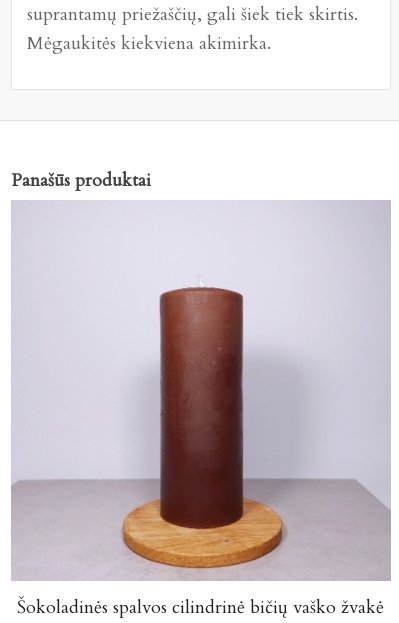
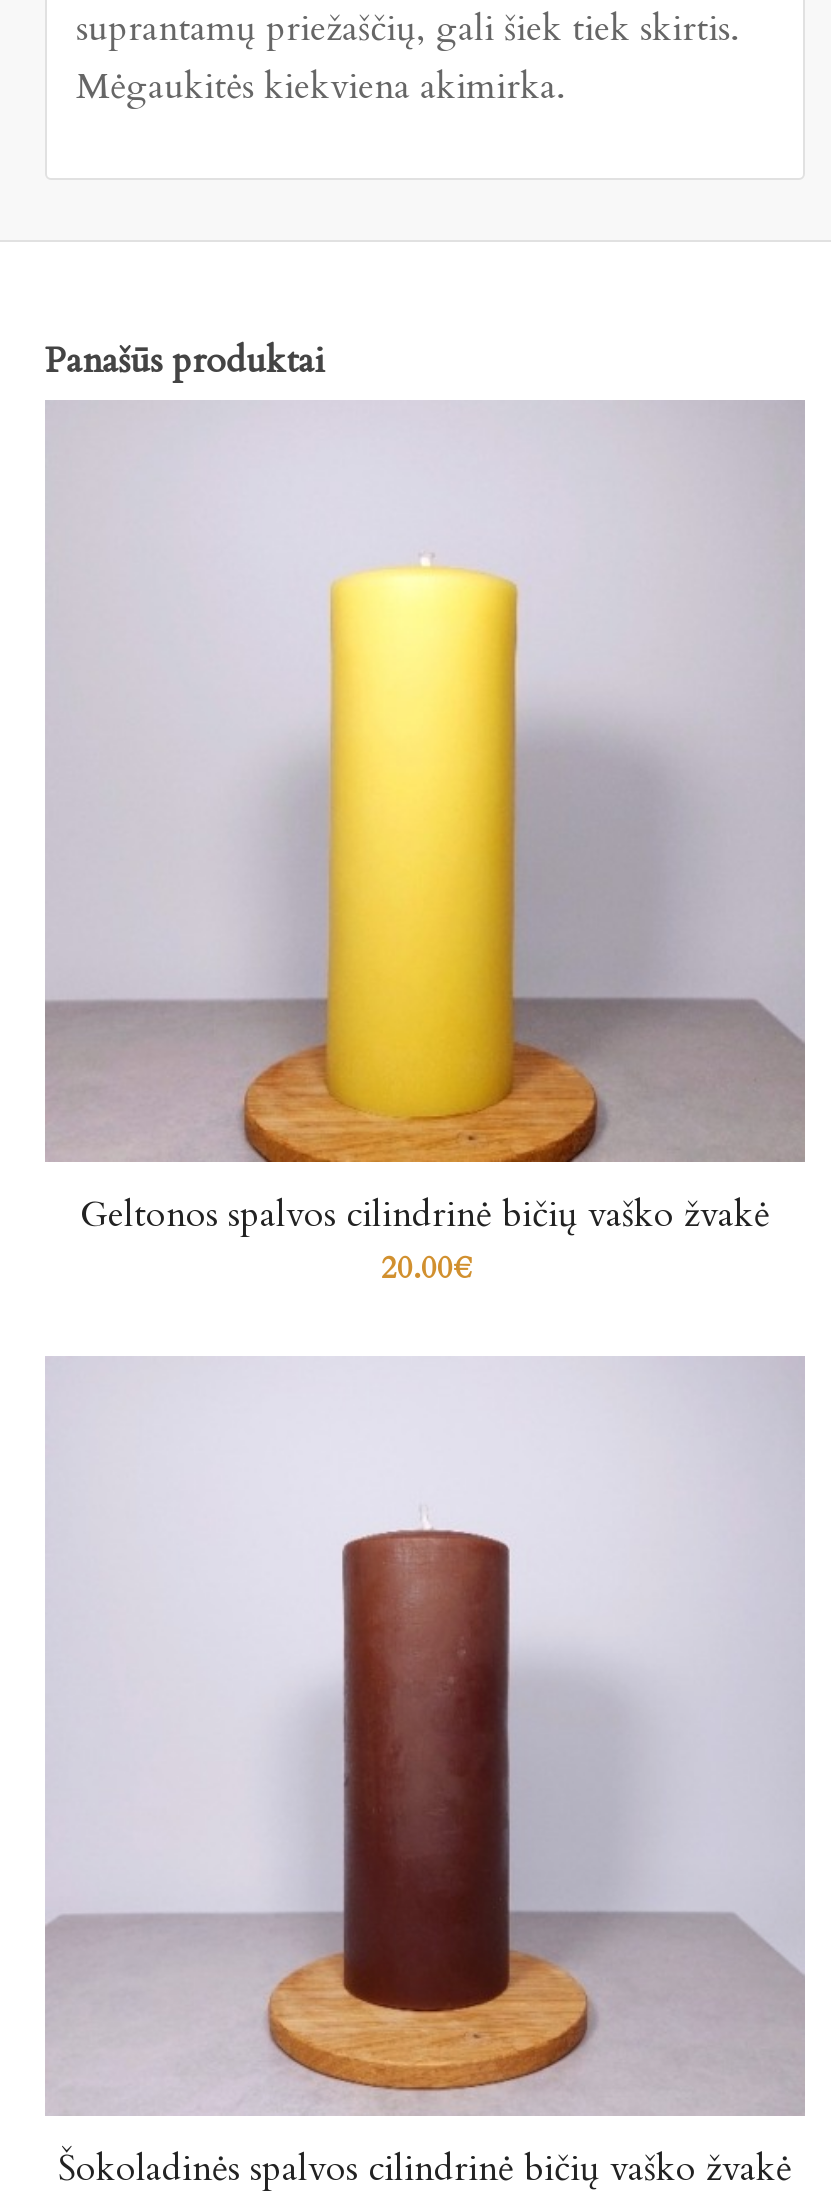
none -> [47,562,803,1287] [image] | Geltonos spalvos cilindrinė bičių vaško žvakė | 20.00€

